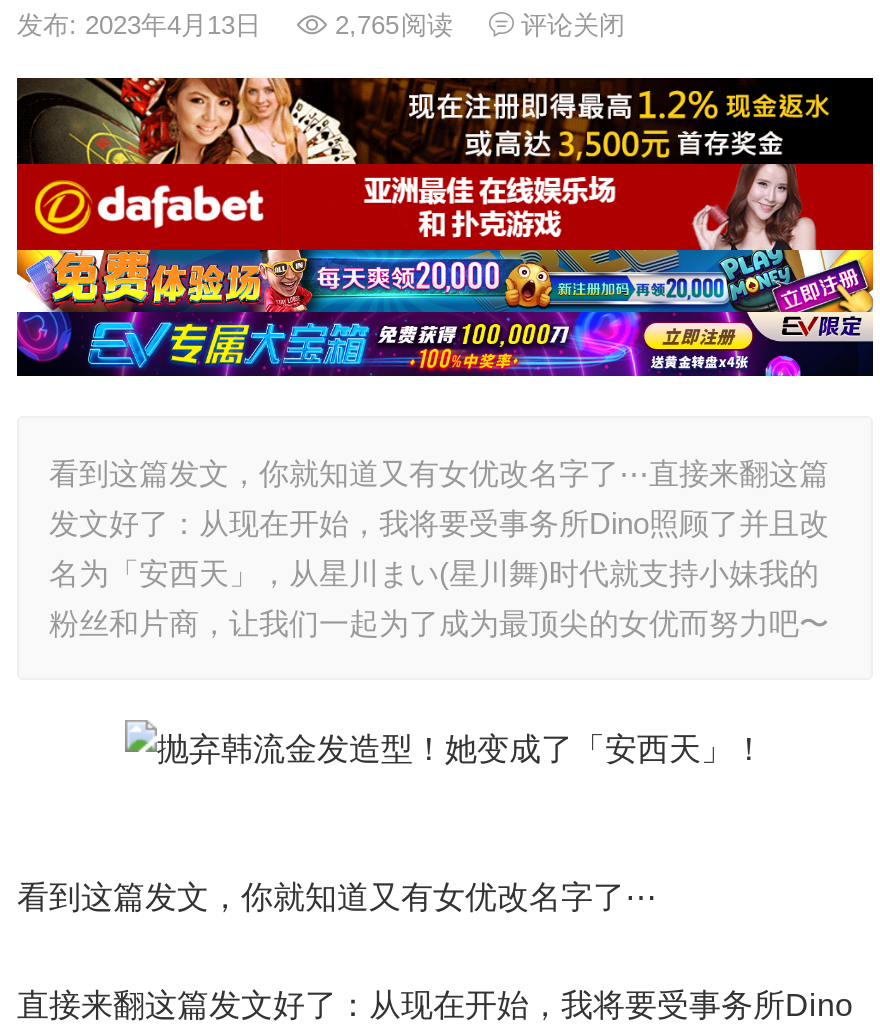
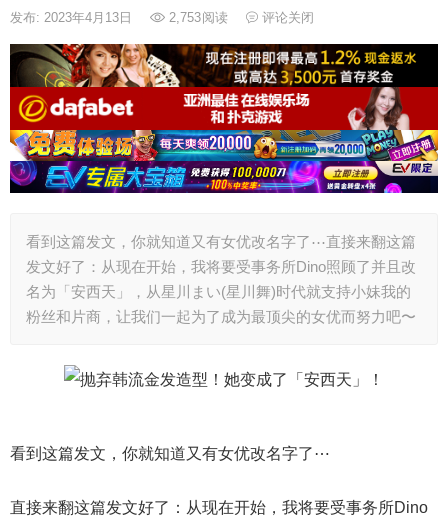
[17,10,625,40] 发布: 2023年4月13日 2,765阅读 评论关闭 -> [10,10,314,25] 发布: 2023年4月13日 2,753阅读 评论关闭

